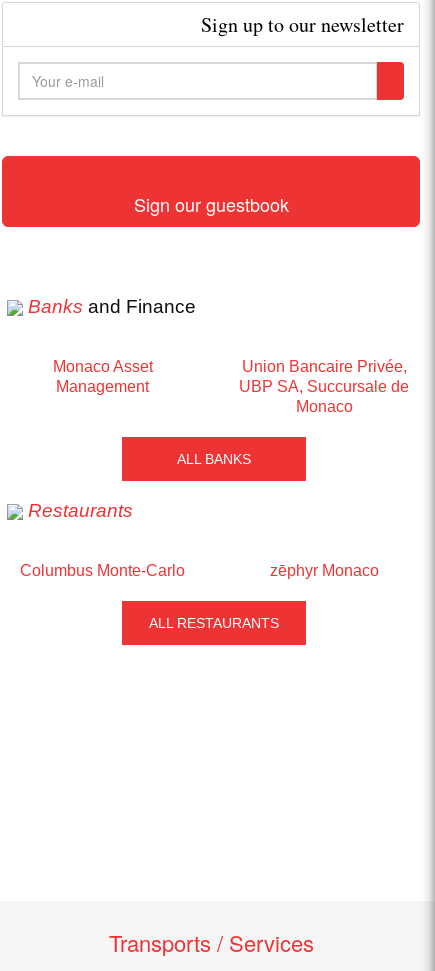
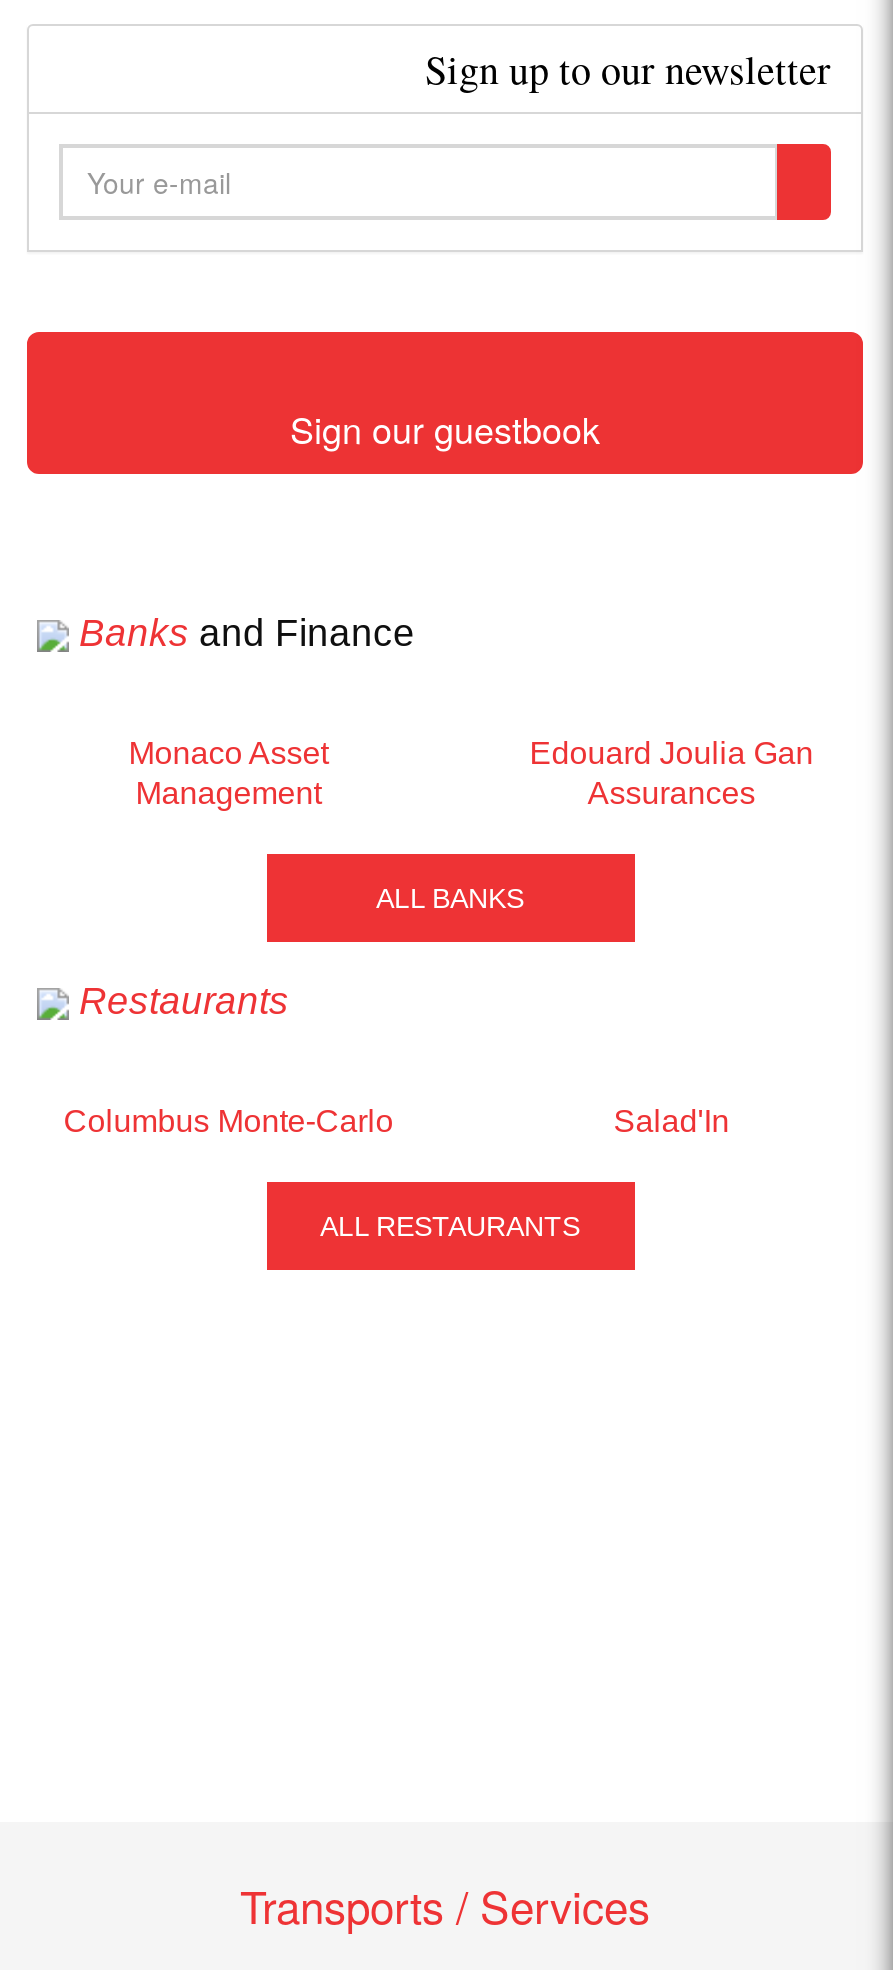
[239,358,409,415] Union Bancaire Privée, | UBP SA, Succursale de | Monaco -> [529,736,813,810] Edouard Joulia Gan | Assurances
moved [20,451,278,631] -> [63,882,580,1242]: ALL BANKS | Restaurants | Columbus Monte-Carlo | ALL RESTAURANTS
[270,562,379,579] zēphyr Monaco -> [613,1104,729,1138] Salad'In

